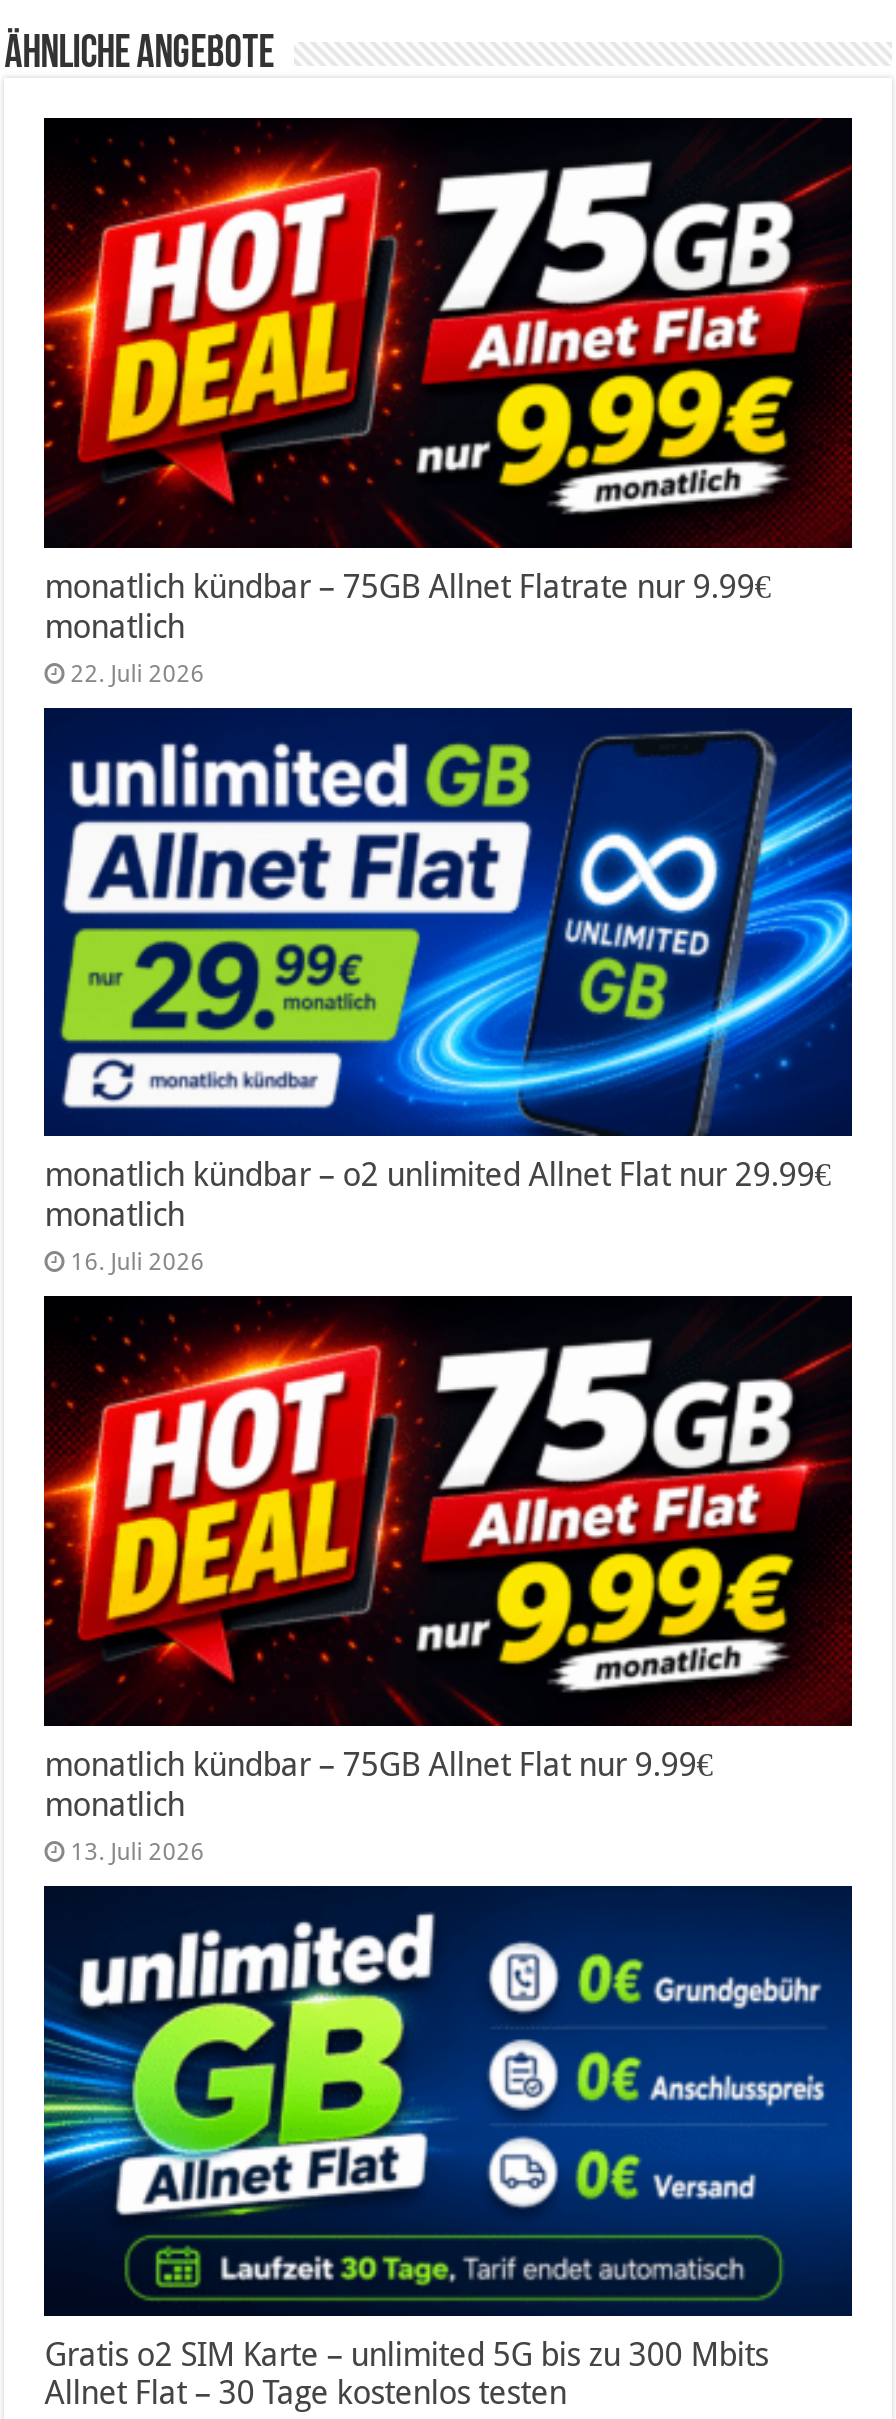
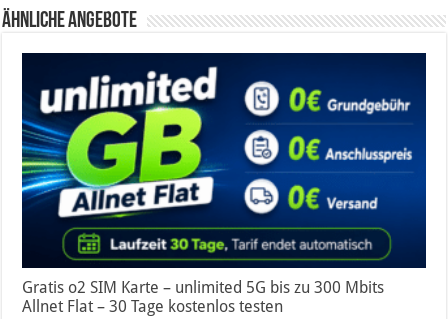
[42,118,854,687] [image] | monatlich kündbar – 75GB Allnet Flatrate nur 9.99€ | monatlich | 22. Juli 2026 -> none
[42,706,854,1277] [image] | monatlich kündbar – o2 unlimited Allnet Flat nur 29.99€ | monatlich | 16. Juli 2026 -> none
[42,1294,854,1866] [image] | monatlich kündbar – 75GB Allnet Flat nur 9.99€ | monatlich | 13. Juli 2026 -> none

